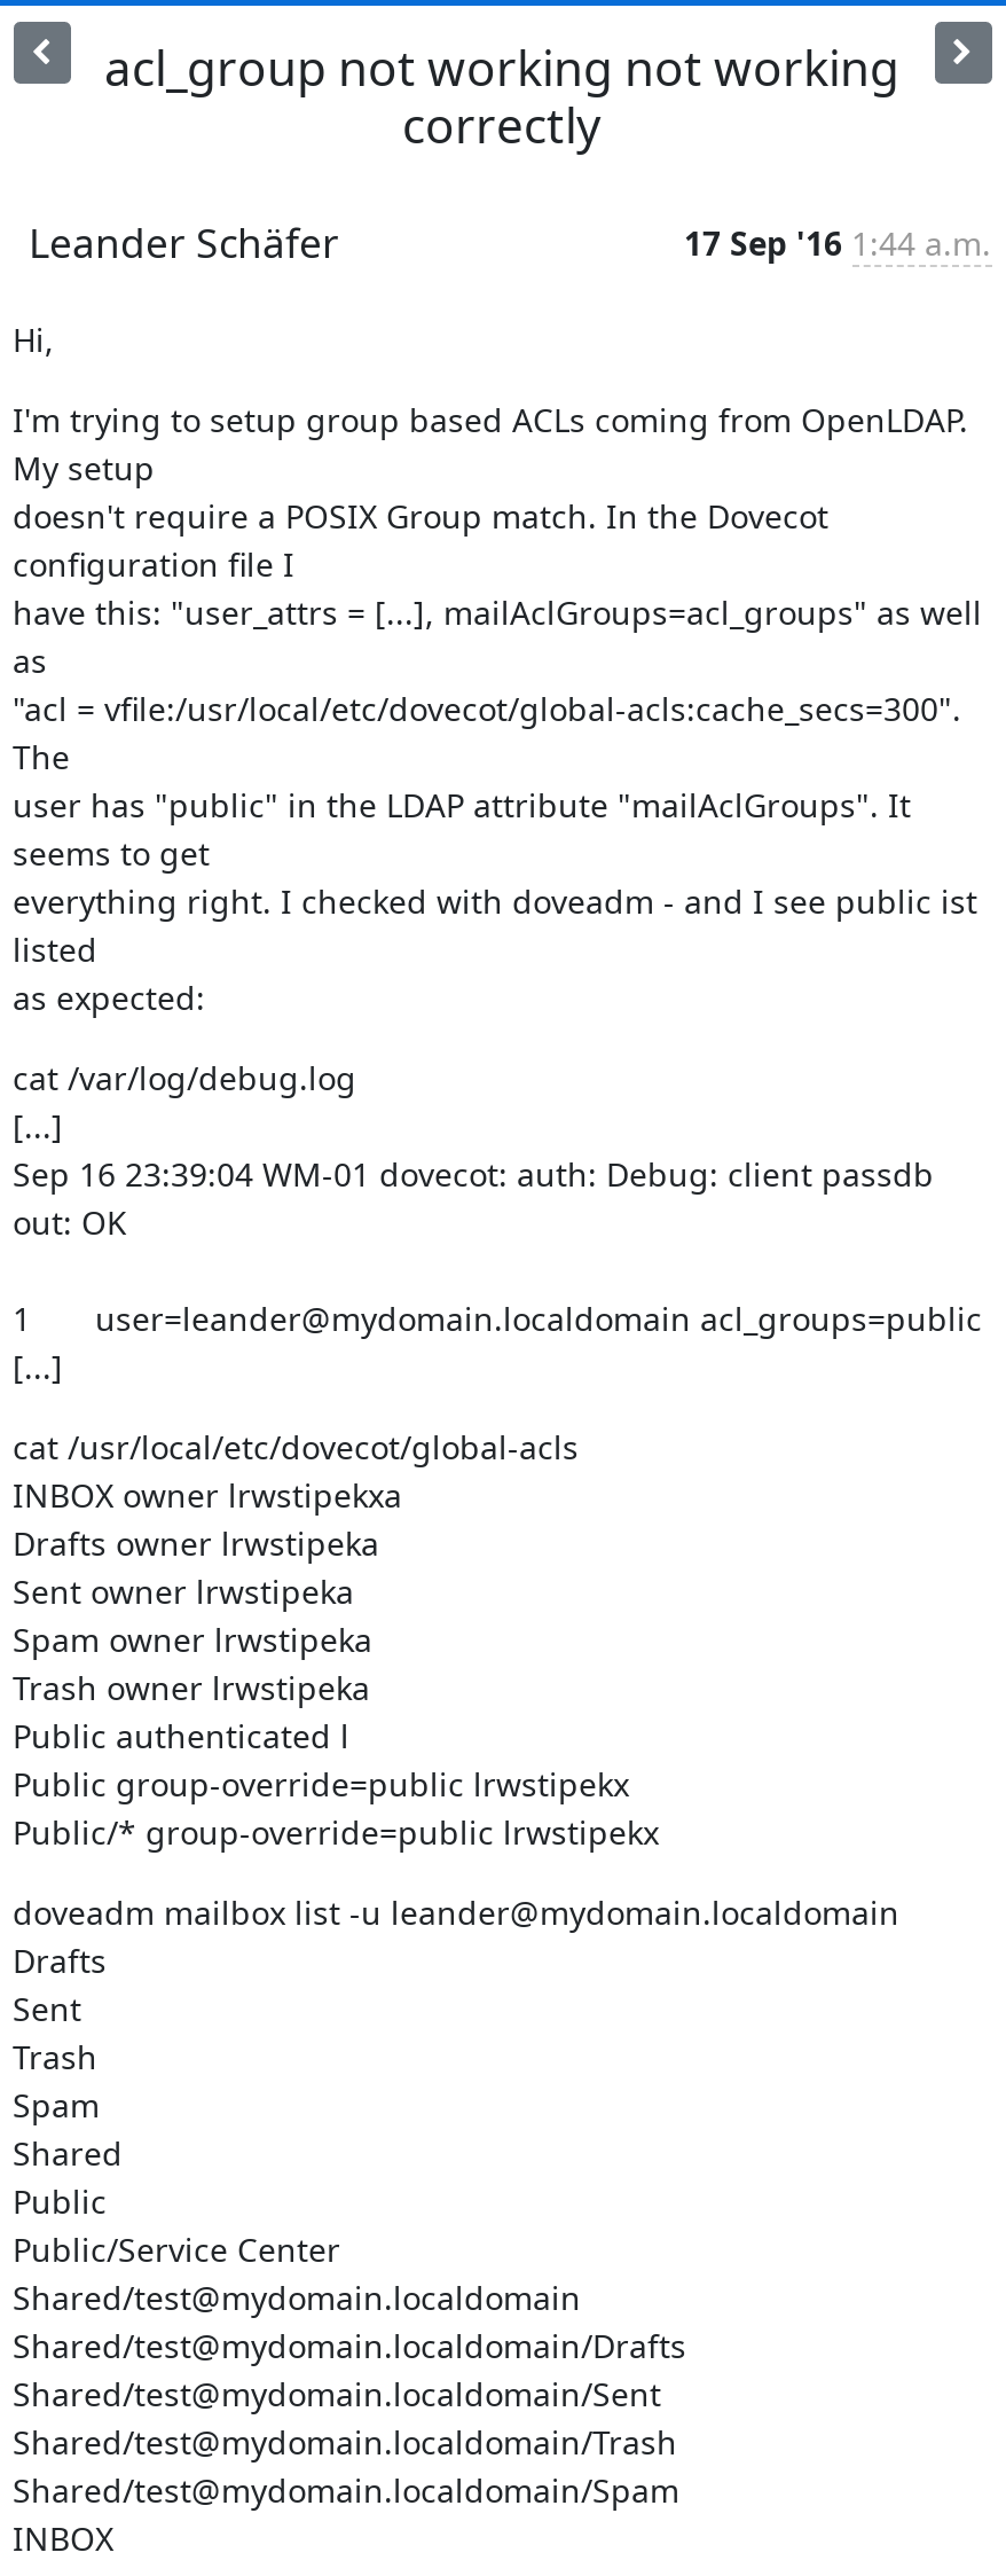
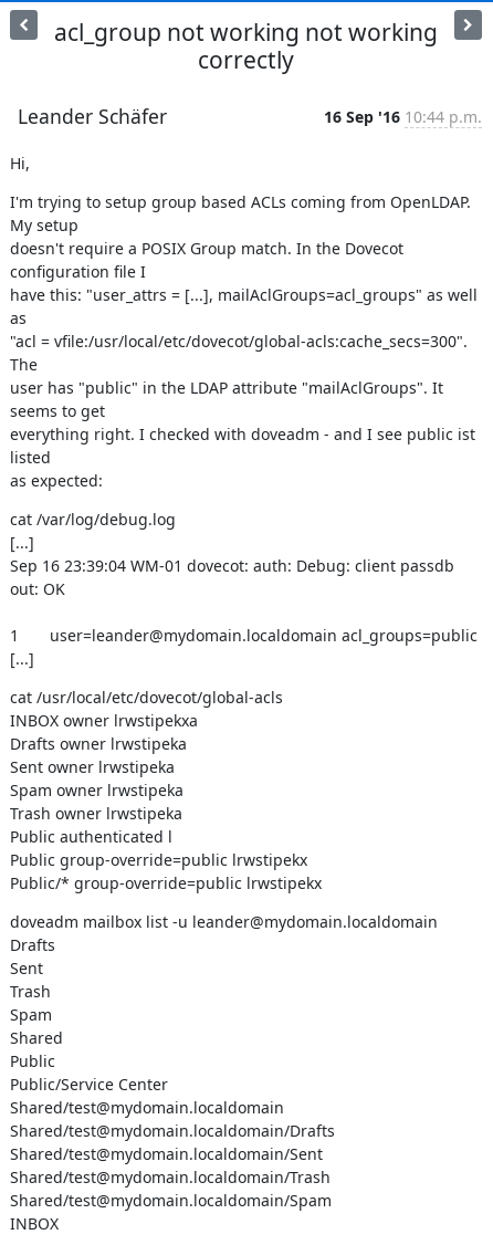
[684,221,991,265] 17 Sep '16 1:44 a.m. -> [323,106,481,127] 16 Sep '16 10:44 p.m.

